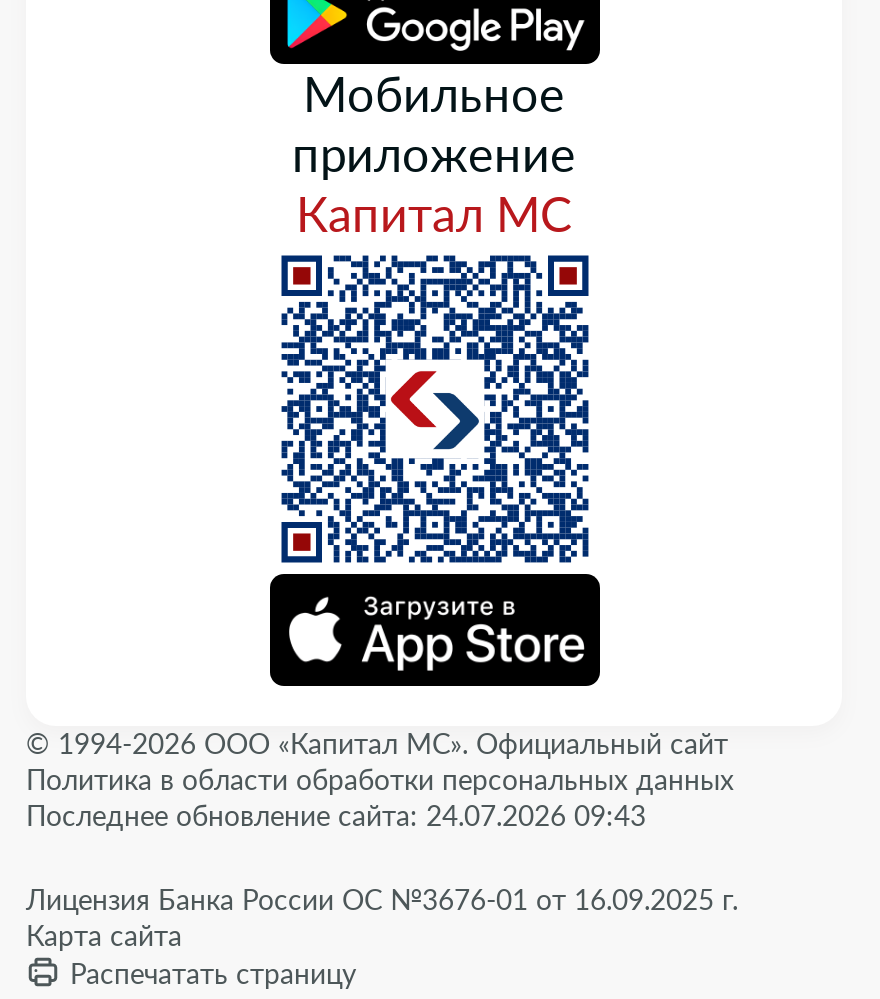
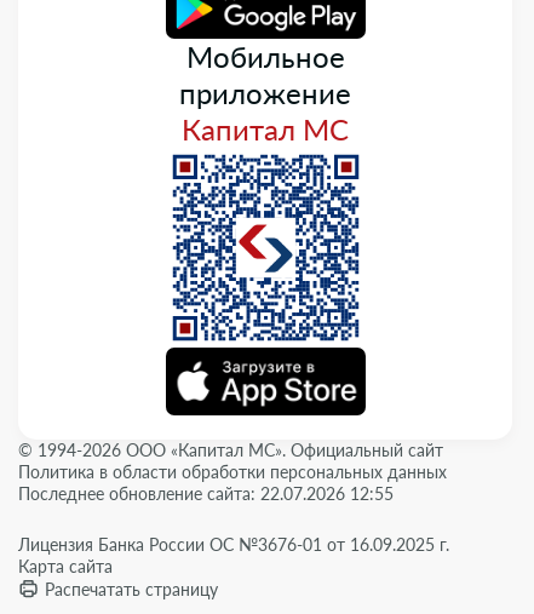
[26,798,646,832] Последнее обновление сайта: 24.07.2026 09:43 -> [18,483,394,504] Последнее обновление сайта: 22.07.2026 12:55

